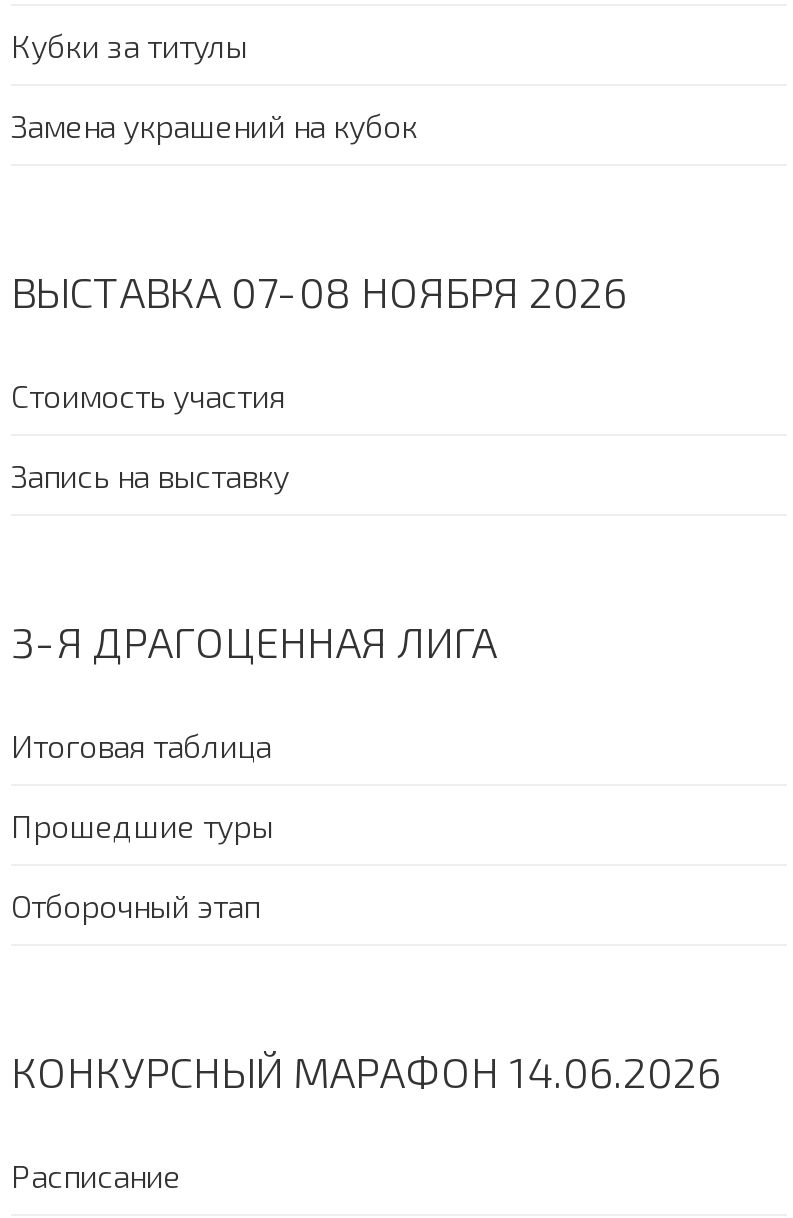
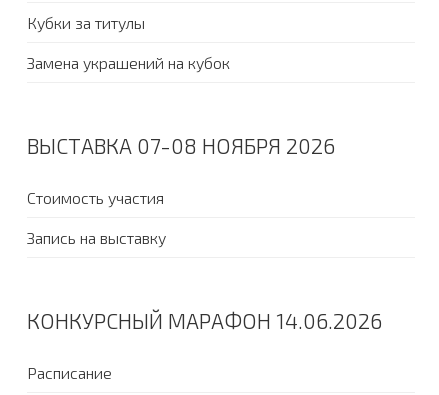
[11,616,497,924] 3-Я ДРАГОЦЕННАЯ ЛИГА | Итоговая таблица | Прошедшие туры | Отборочный этап -> none

